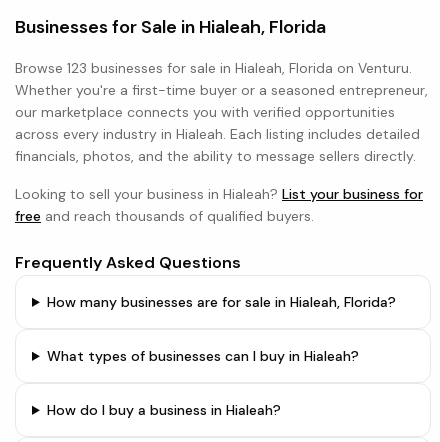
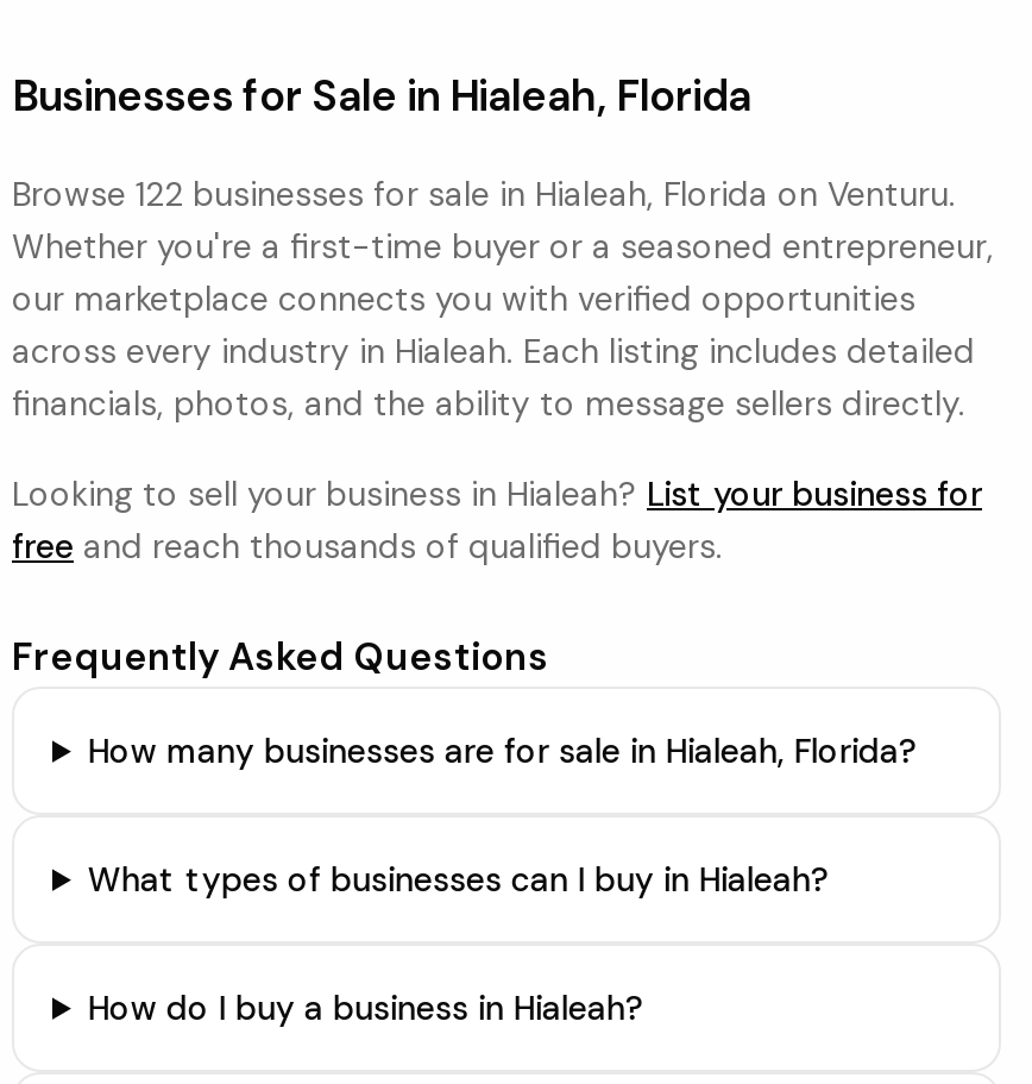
[15,59,412,77] Browse 123 businesses for sale in Hialeah, Florida on Venturu. -> [12,172,956,215] Browse 122 businesses for sale in Hialeah, Florida on Venturu.

